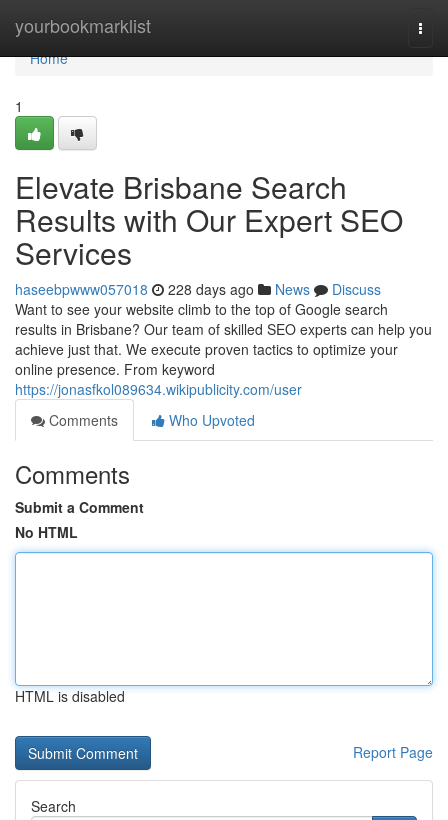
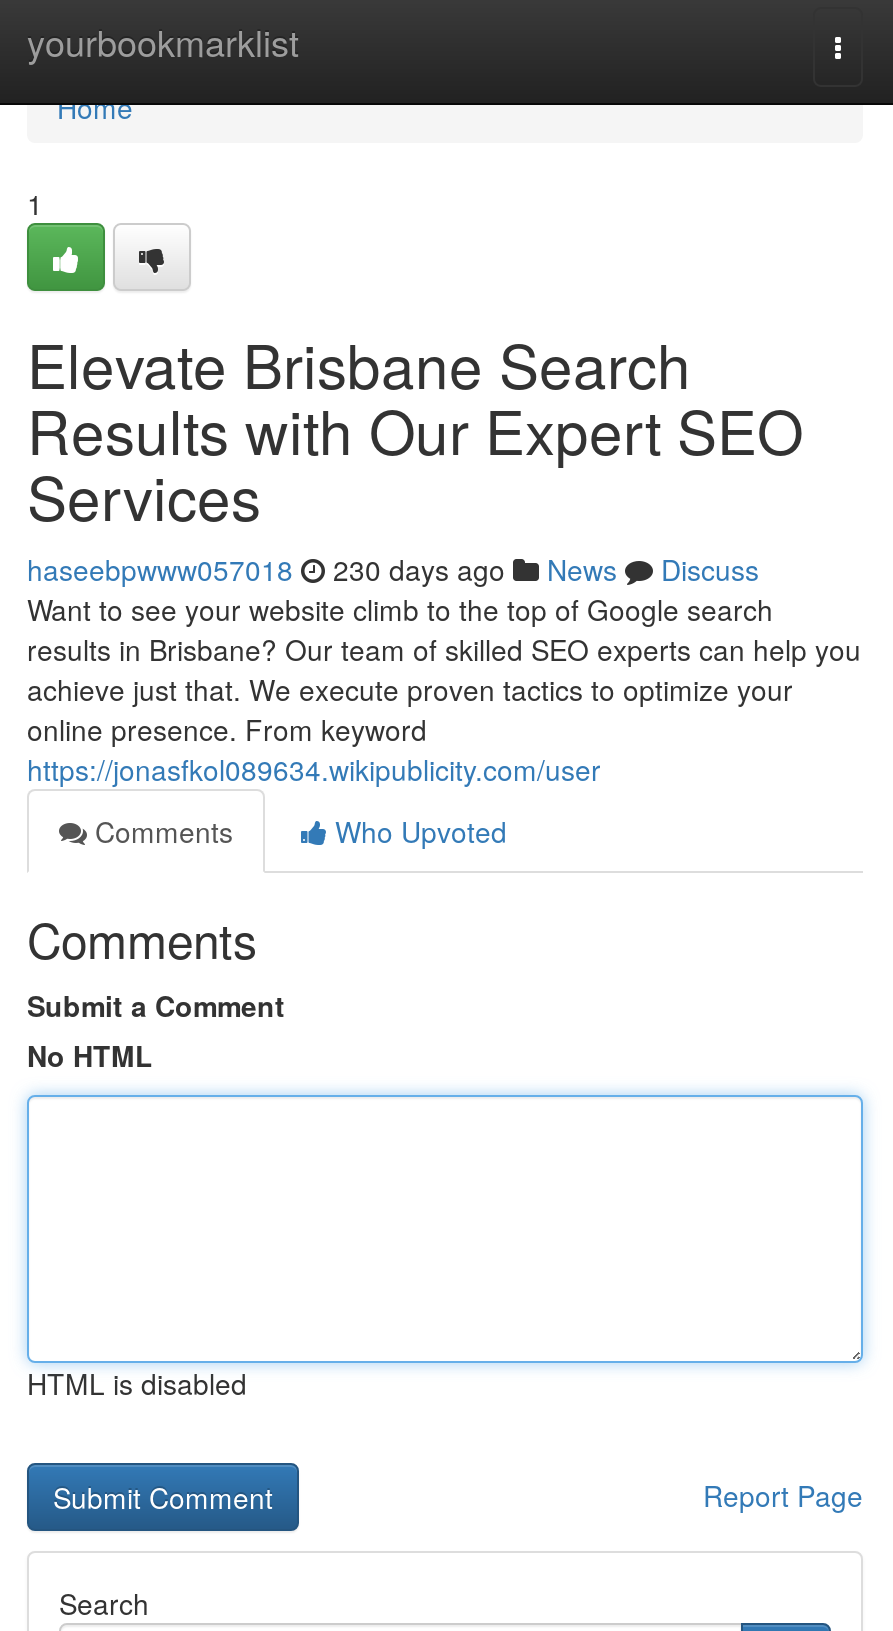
[15,279,381,299] haseebpwww057018 228 days ago News Discuss -> [27,549,759,589] haseebpwww057018 230 days ago News Discuss

